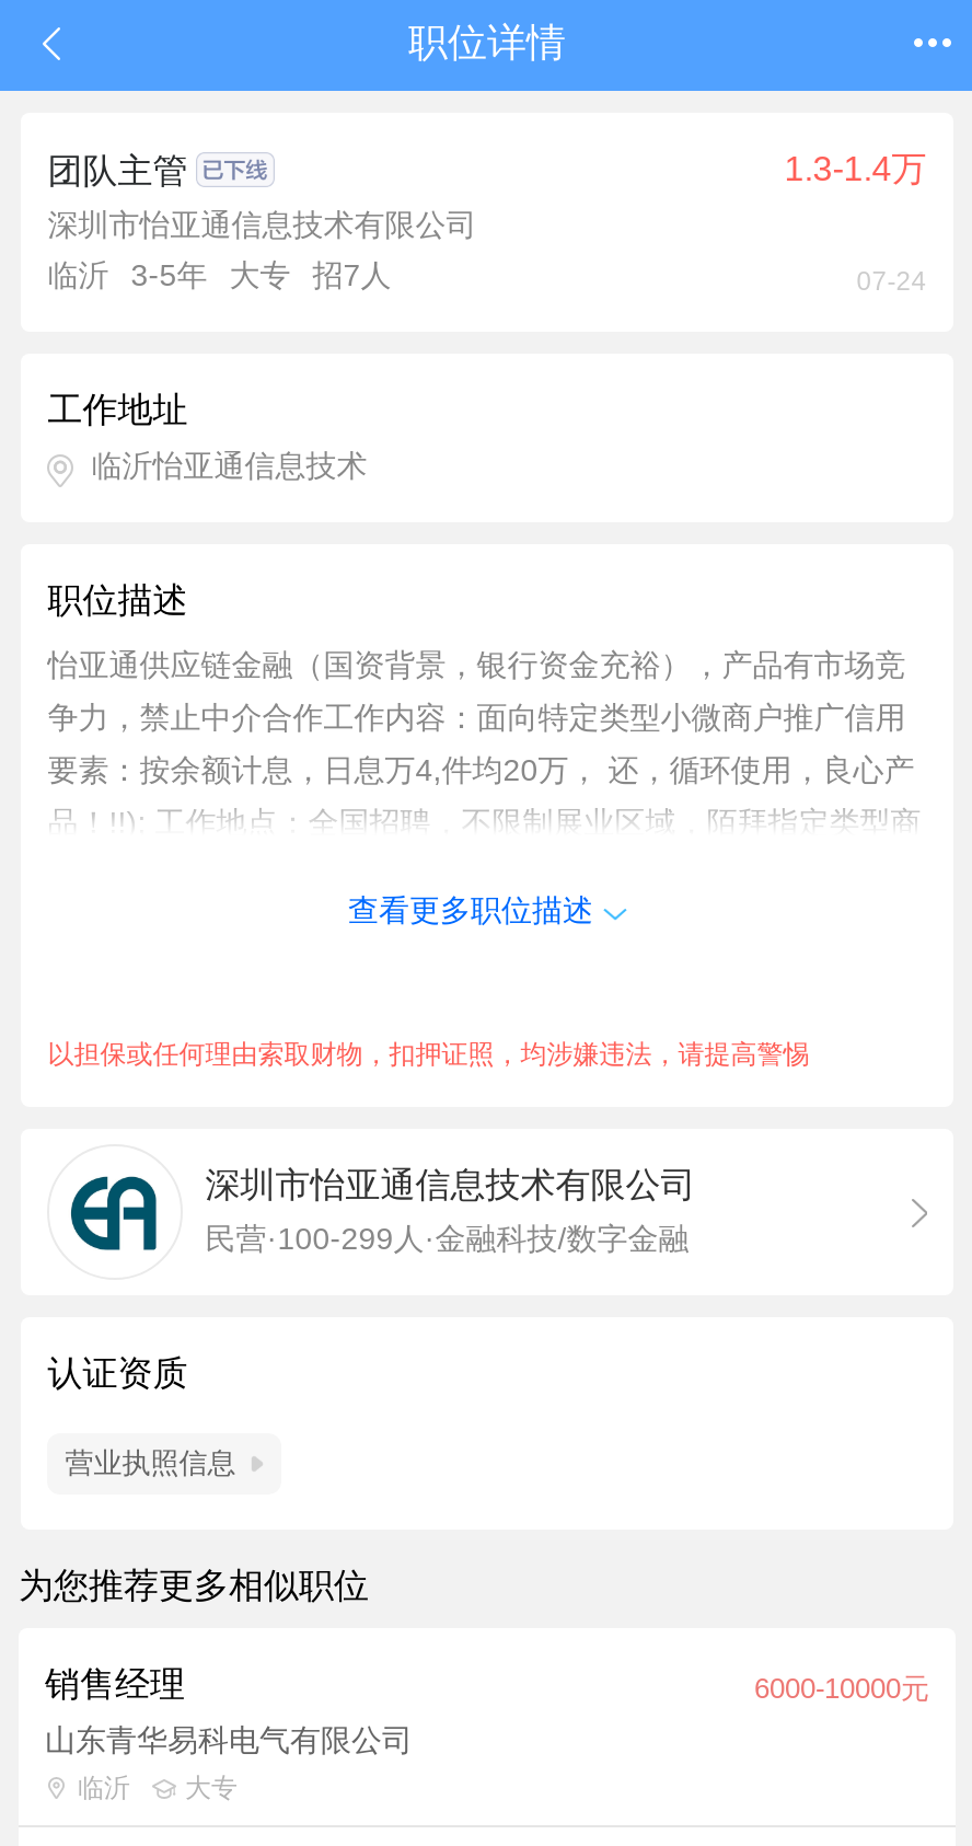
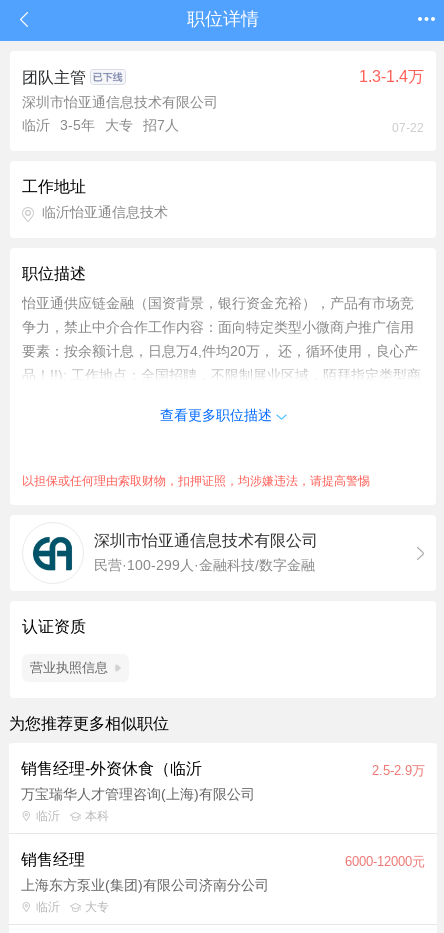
[857,266,927,297] 07-24 -> [392,121,424,135] 07-22
none -> [21,760,425,823] 销售经理-外资休食（临沂 | 2.5-2.9万 | 万宝瑞华人才管理咨询(上海)有限公司 | 临沂 | 本科
[754,1672,929,1705] 6000-10000元 -> [345,854,425,869] 6000-12000元
[45,1722,413,1757] 山东青华易科电气有限公司 -> [21,877,269,893] 上海东方泵业(集团)有限公司济南分公司

